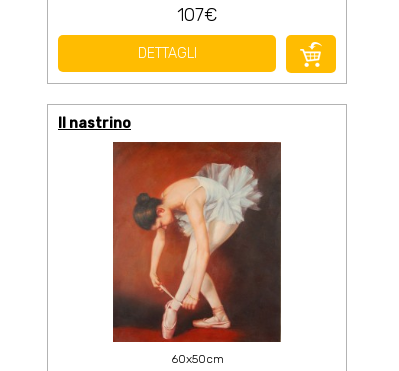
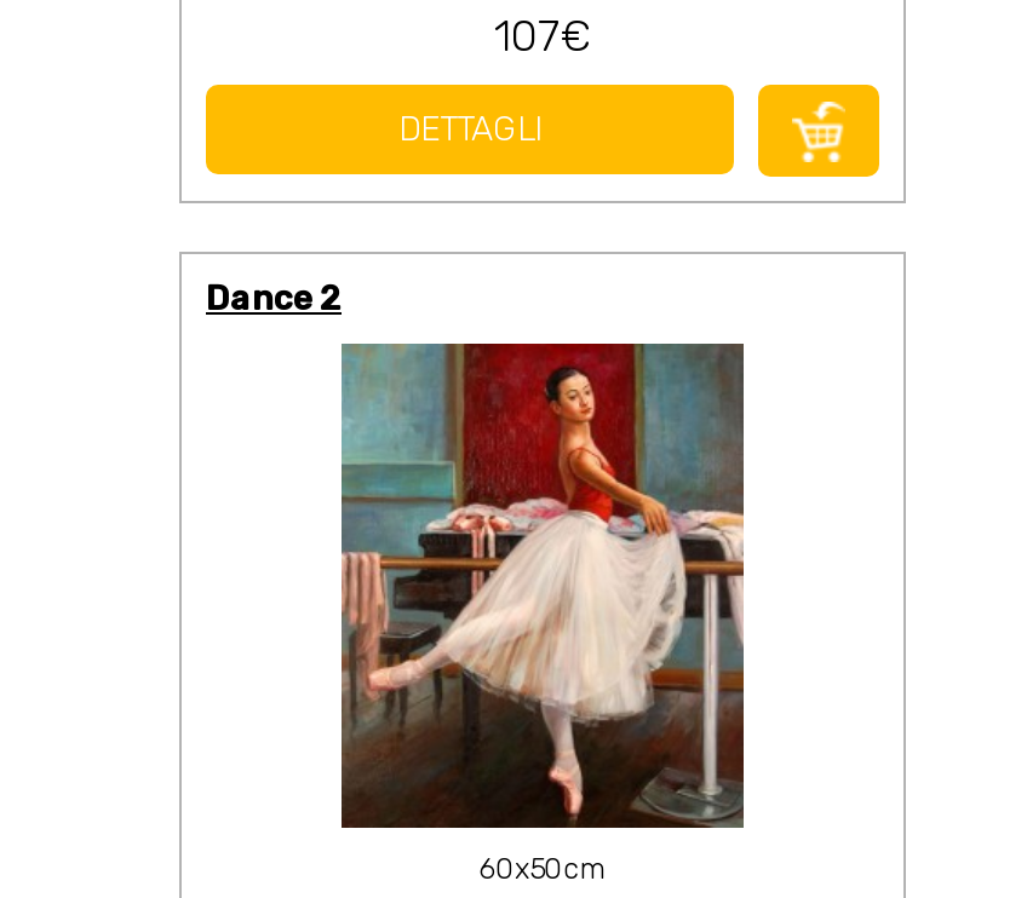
[58,114,131,131] Il nastrino -> [206,277,342,318] Dance 2
[112,141,282,343] [image] -> [339,341,746,830] [image]

